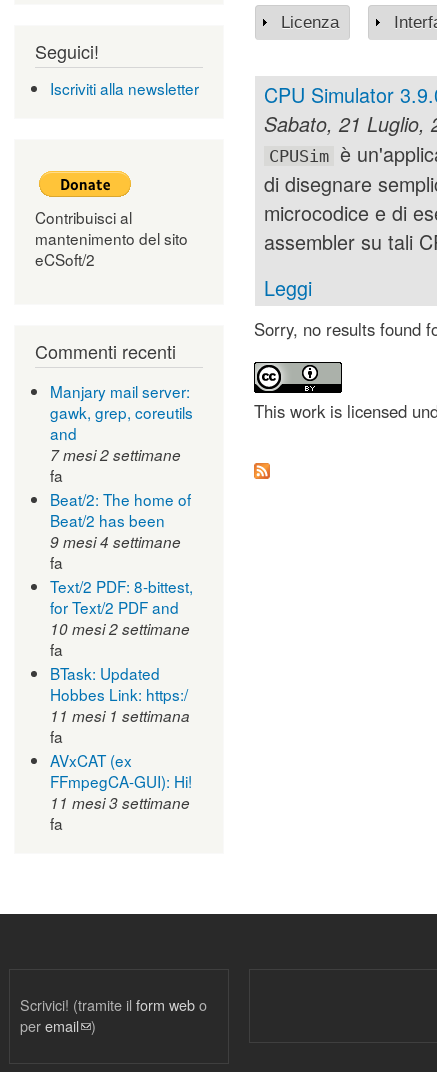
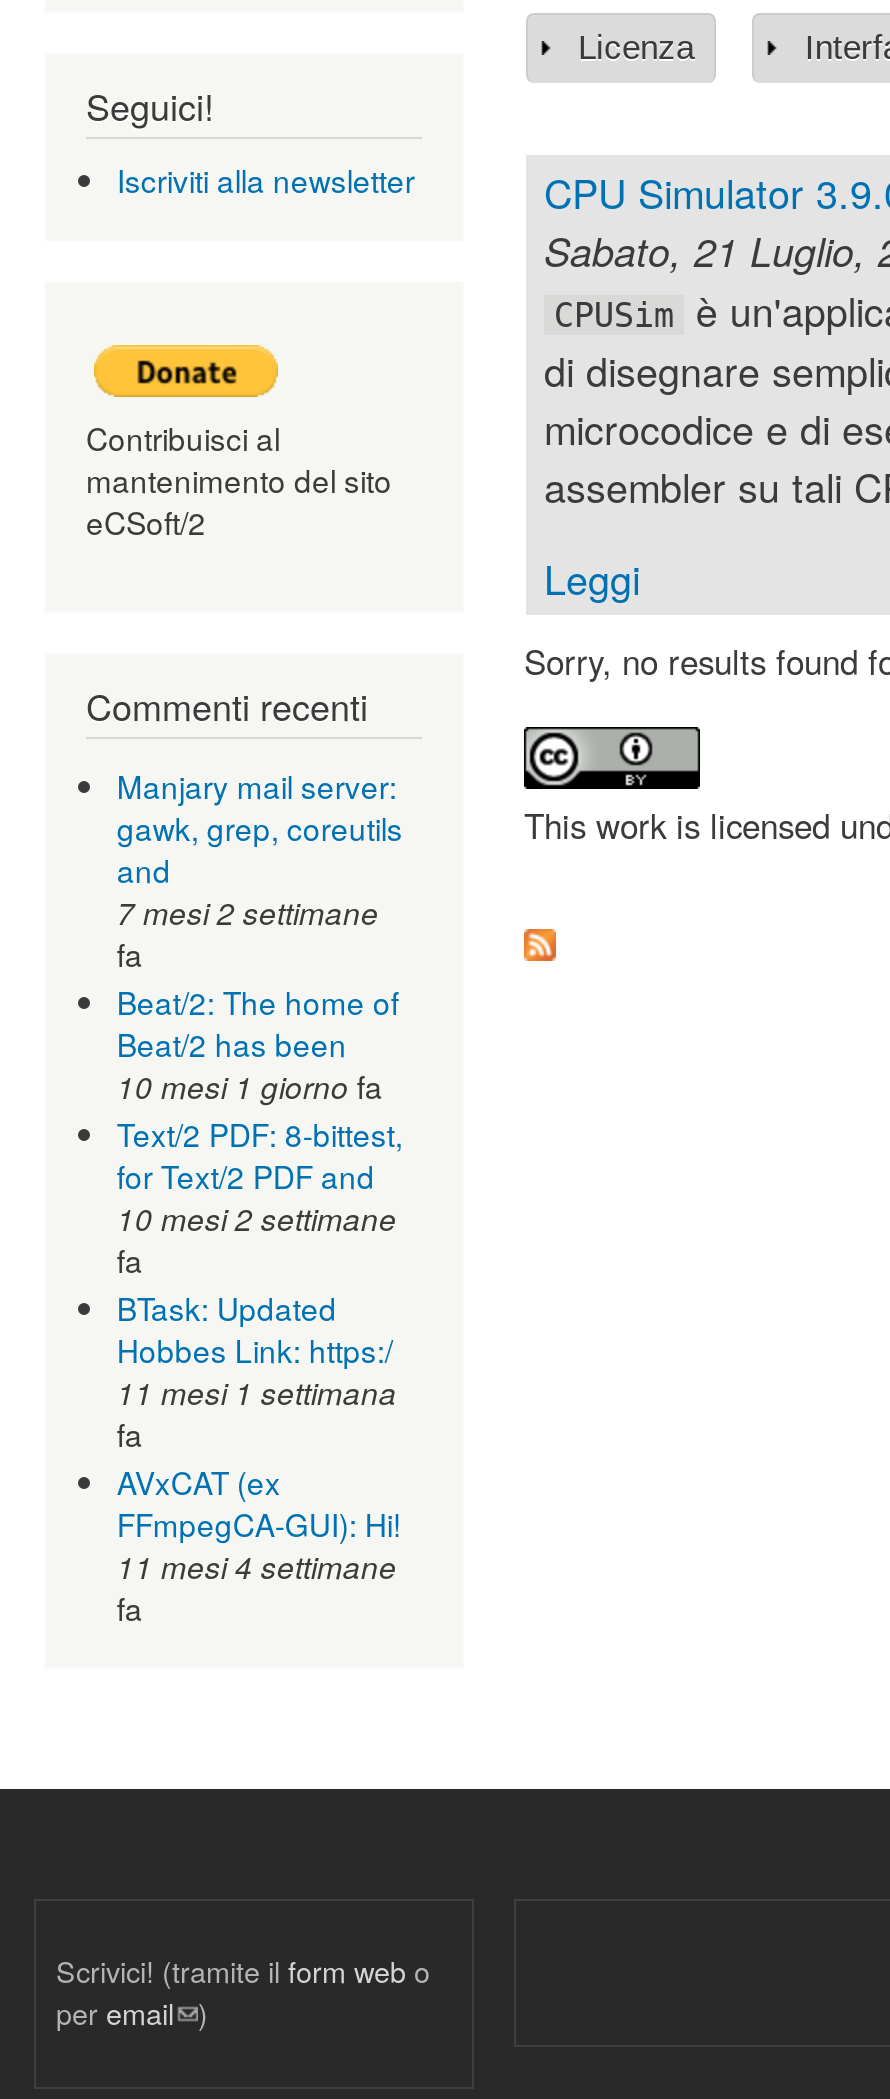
[50,531,181,573] 9 mesi 4 settimane | fa -> [117,1062,383,1106] 10 mesi 1 giorno fa
[50,792,190,813] 11 mesi 3 settimane -> [117,1545,397,1587] 11 mesi 4 settimane

